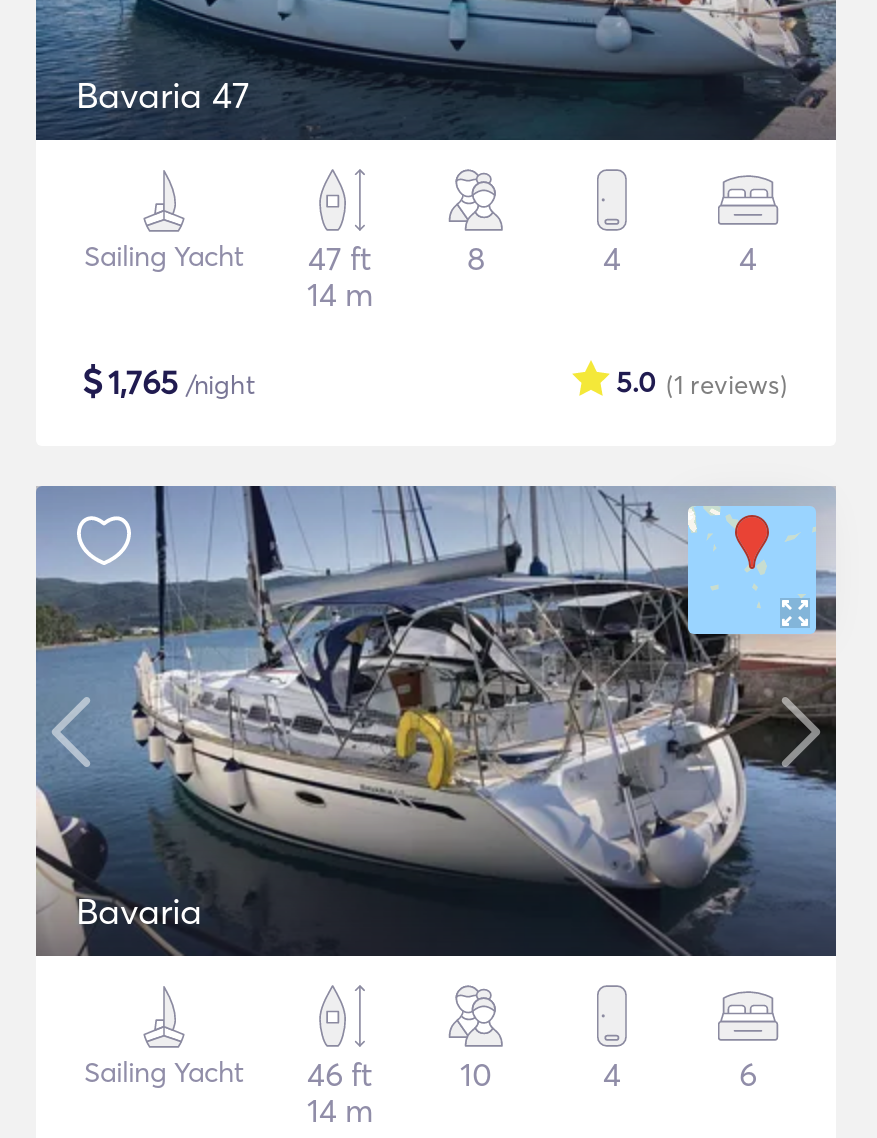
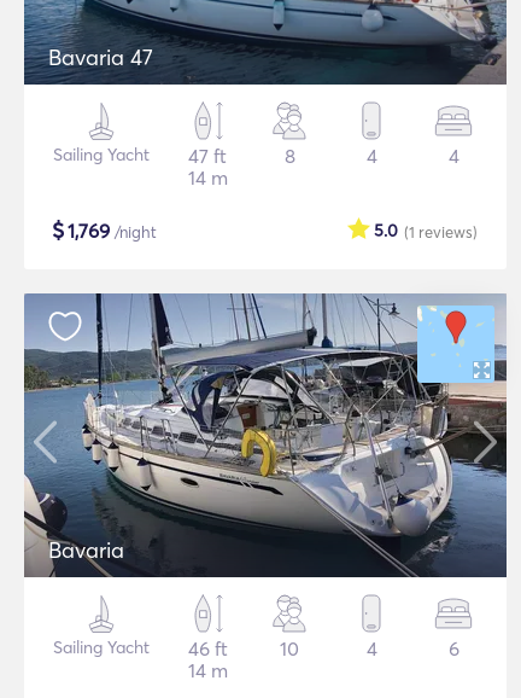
[82,358,256,404] $1,765 /night -> [52,216,157,244] $1,769 /night

